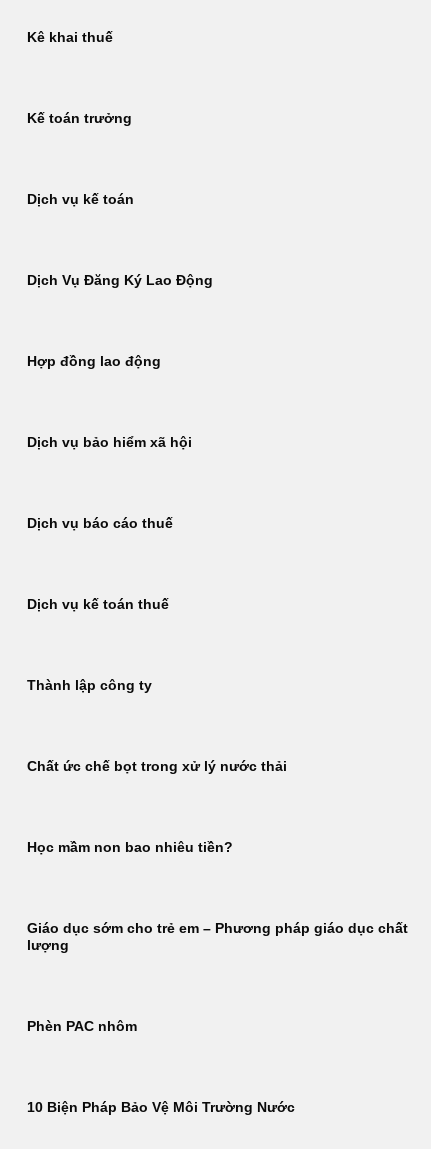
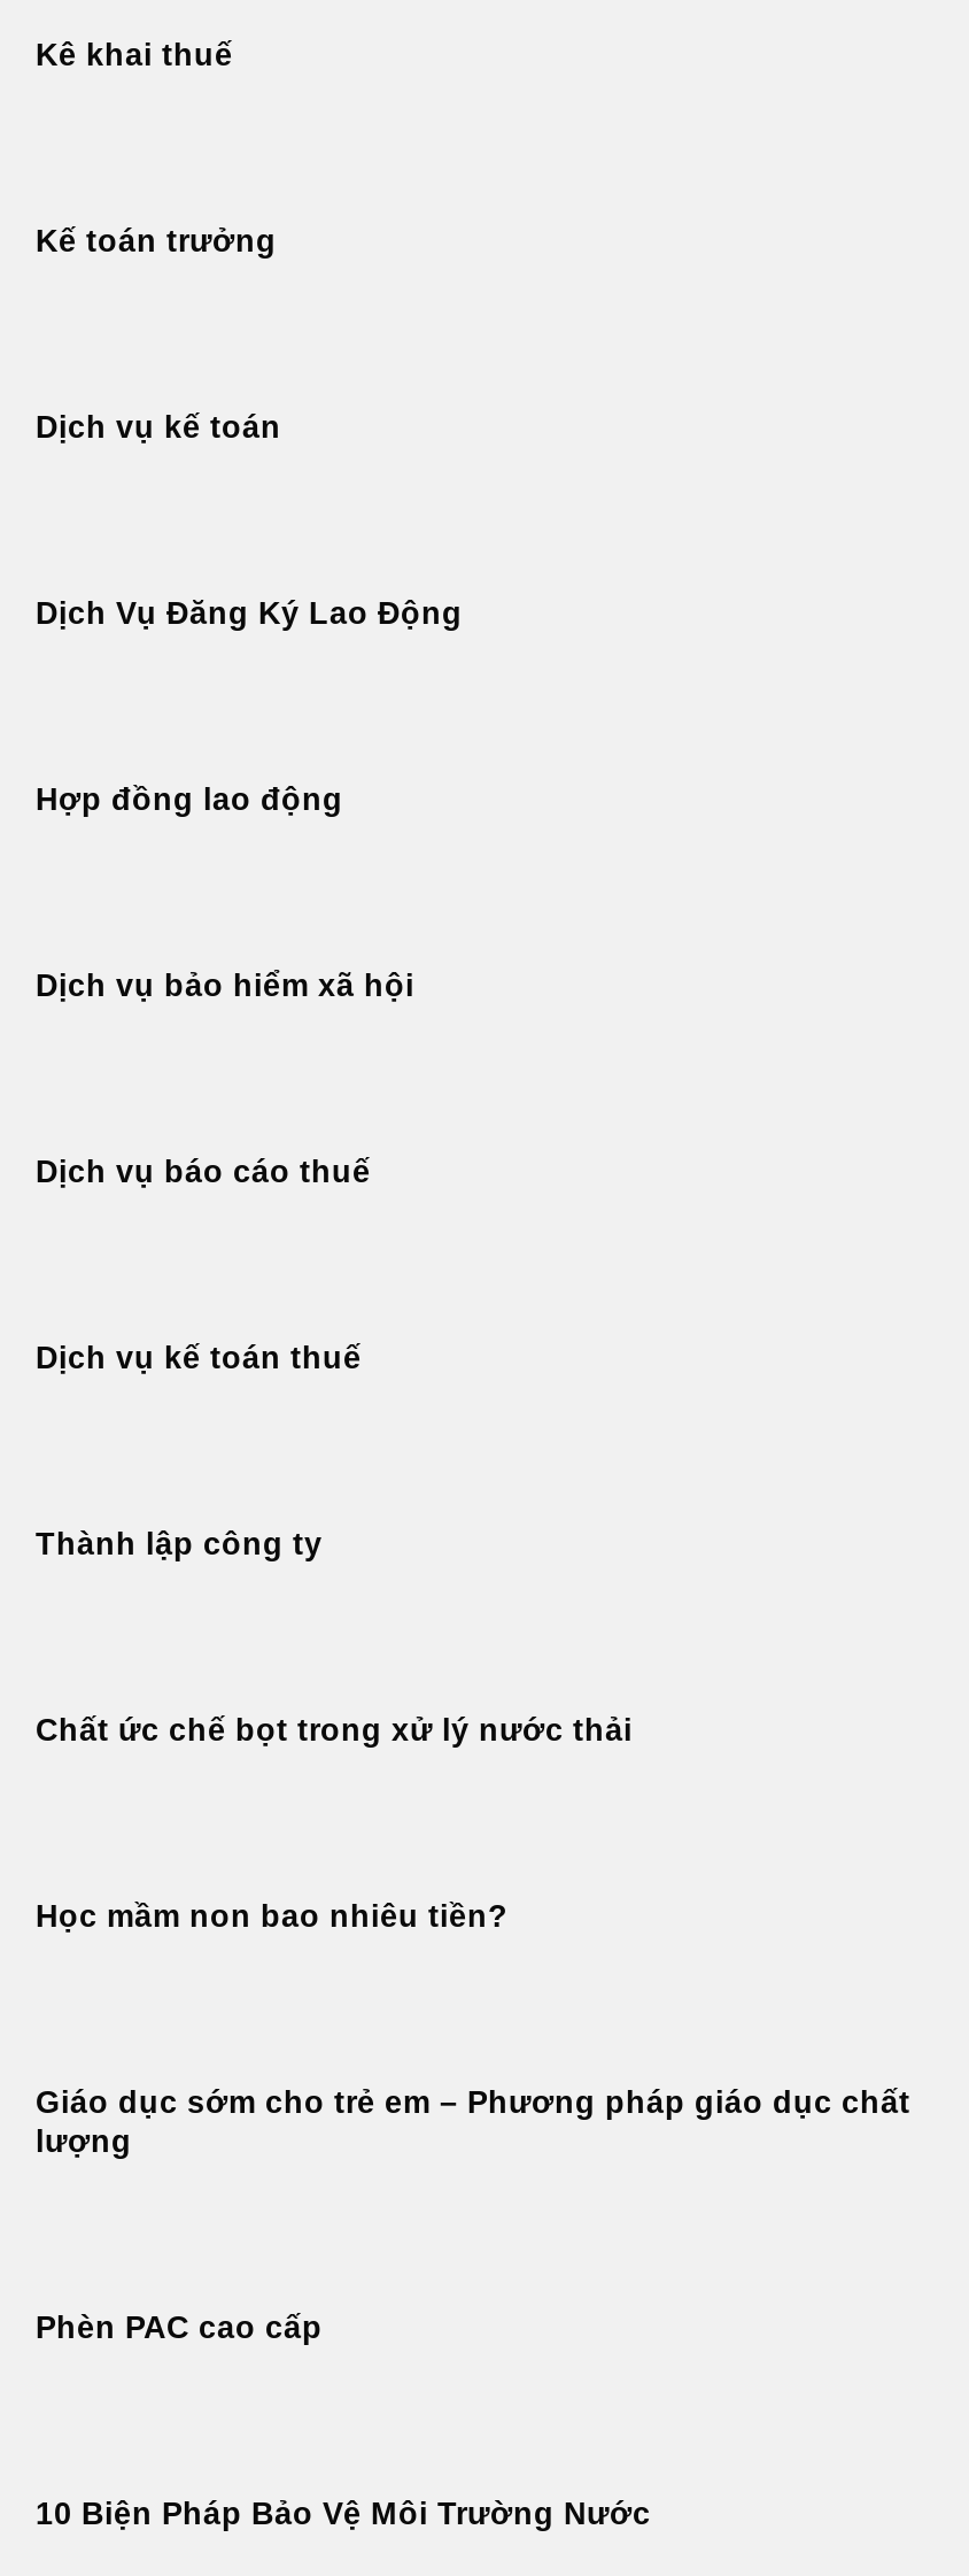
[27,1019,137,1034] Phèn PAC nhôm -> [36,2311,323,2346] Phèn PAC cao cấp

